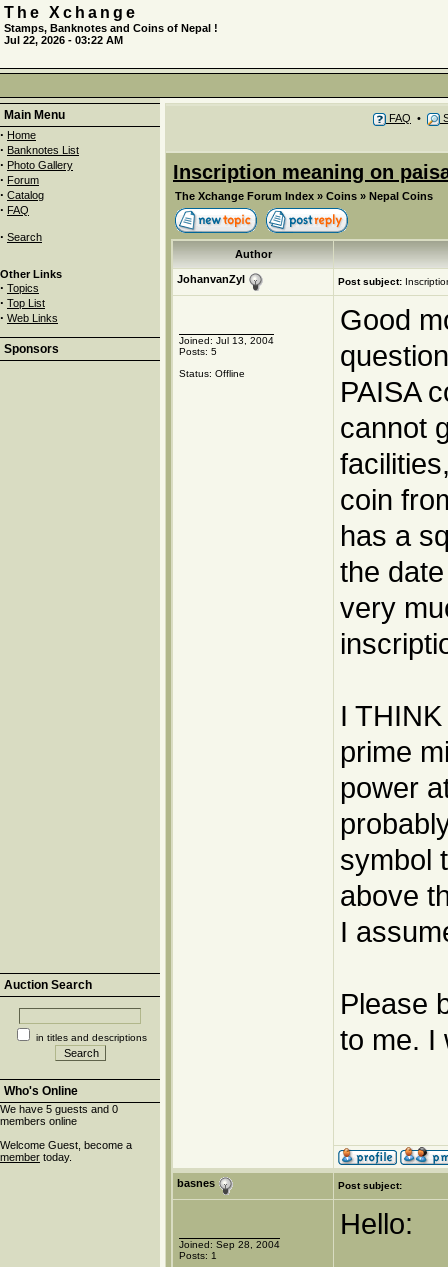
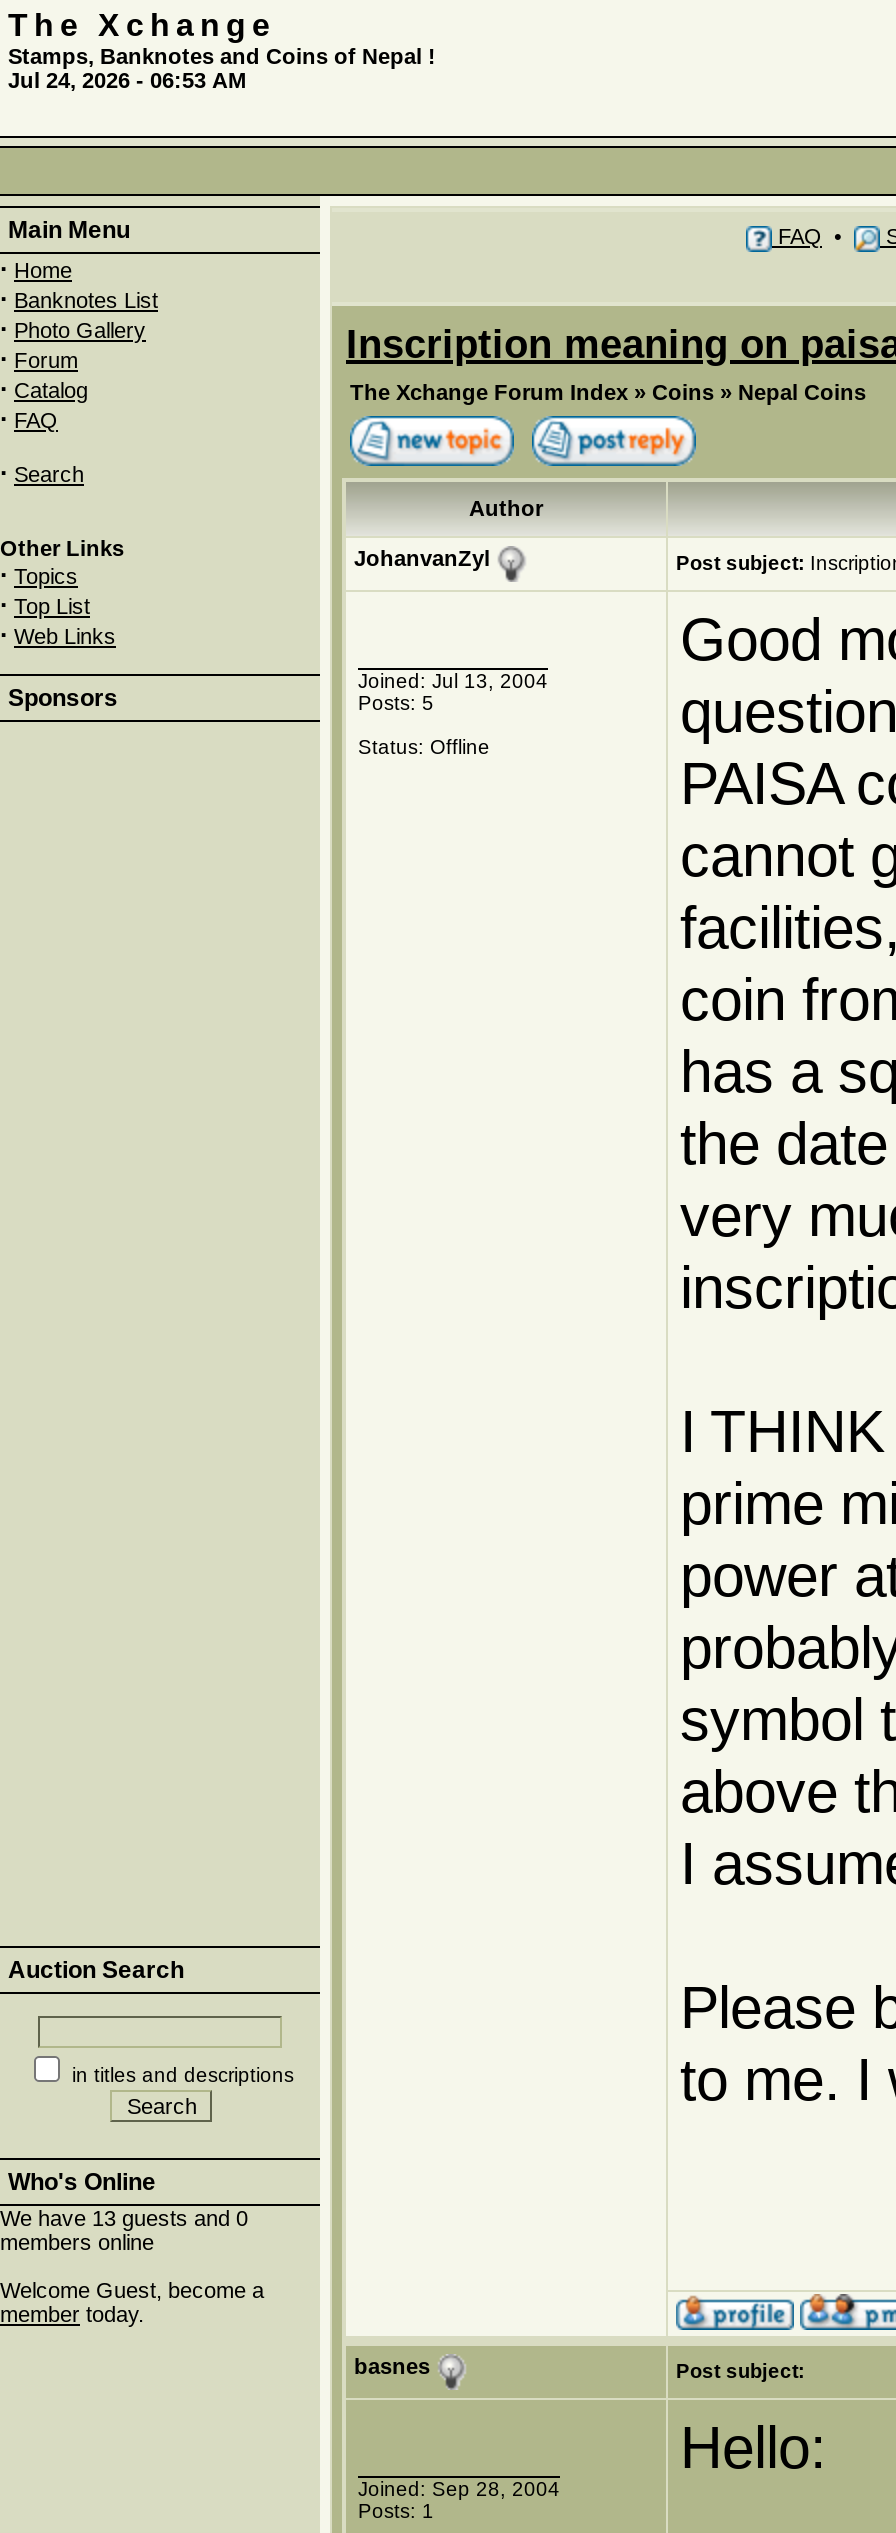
[4,34,123,46] Jul 22, 2026 - 03:22 AM -> [8,68,246,92] Jul 24, 2026 - 06:53 AM
[0,1103,118,1115] We have 5 guests and 0 -> [0,2206,248,2230] We have 13 guests and 0

